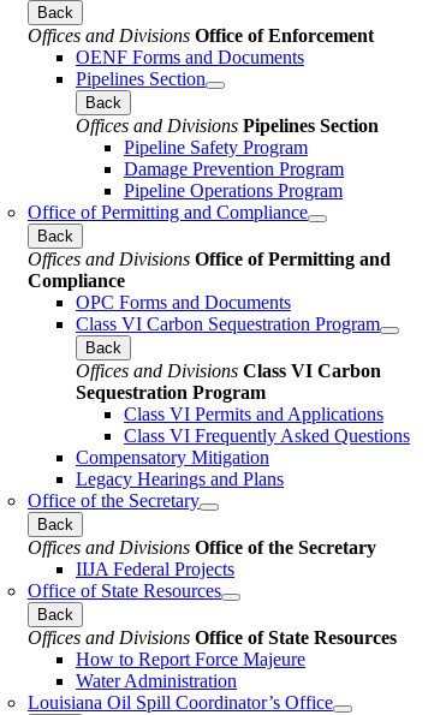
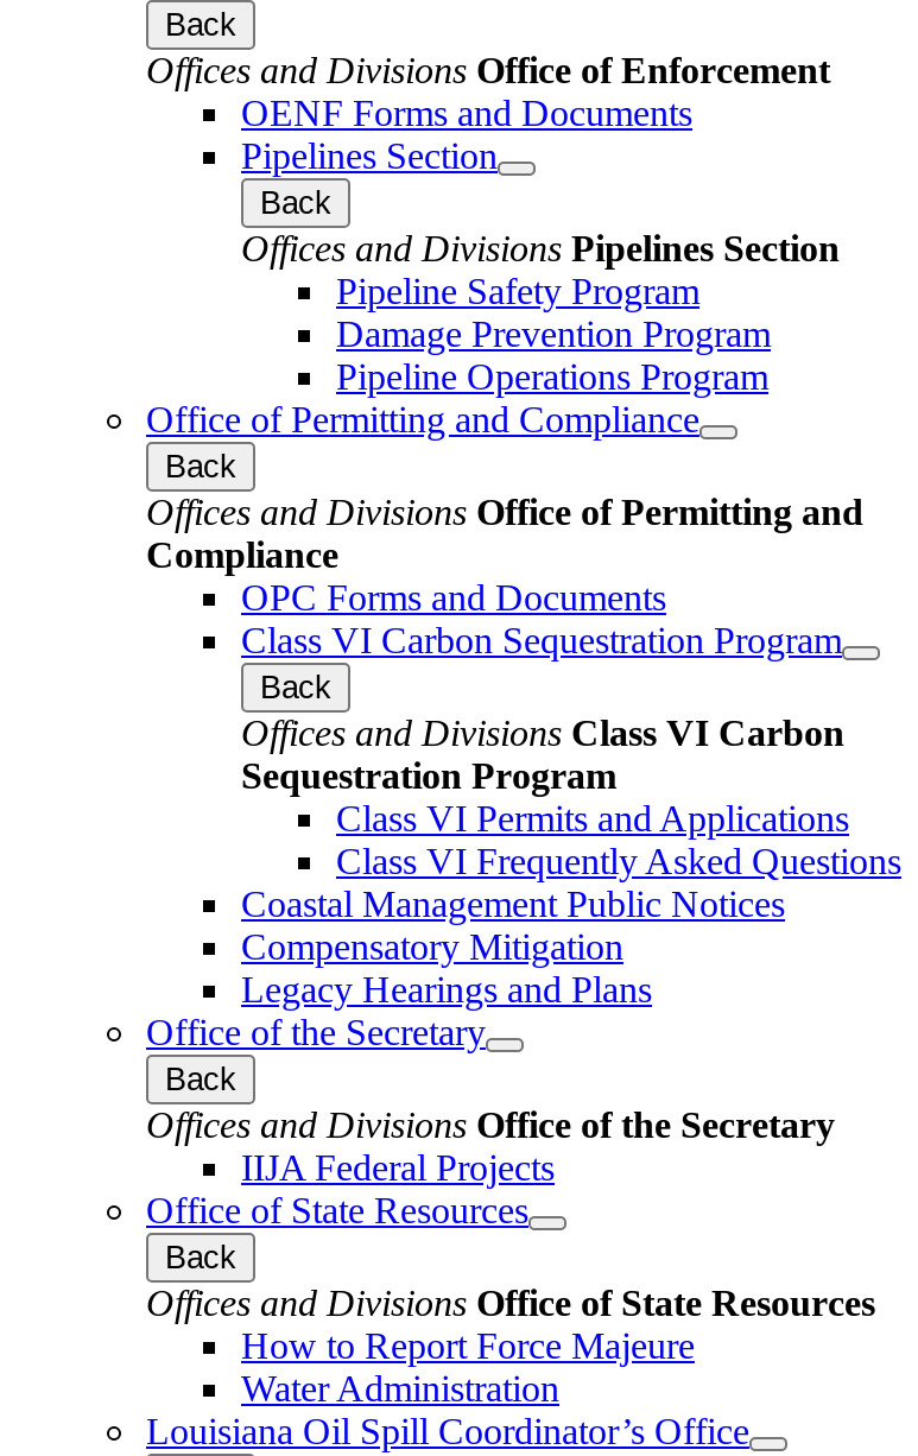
none -> [241,883,785,923] Coastal Management Public Notices

